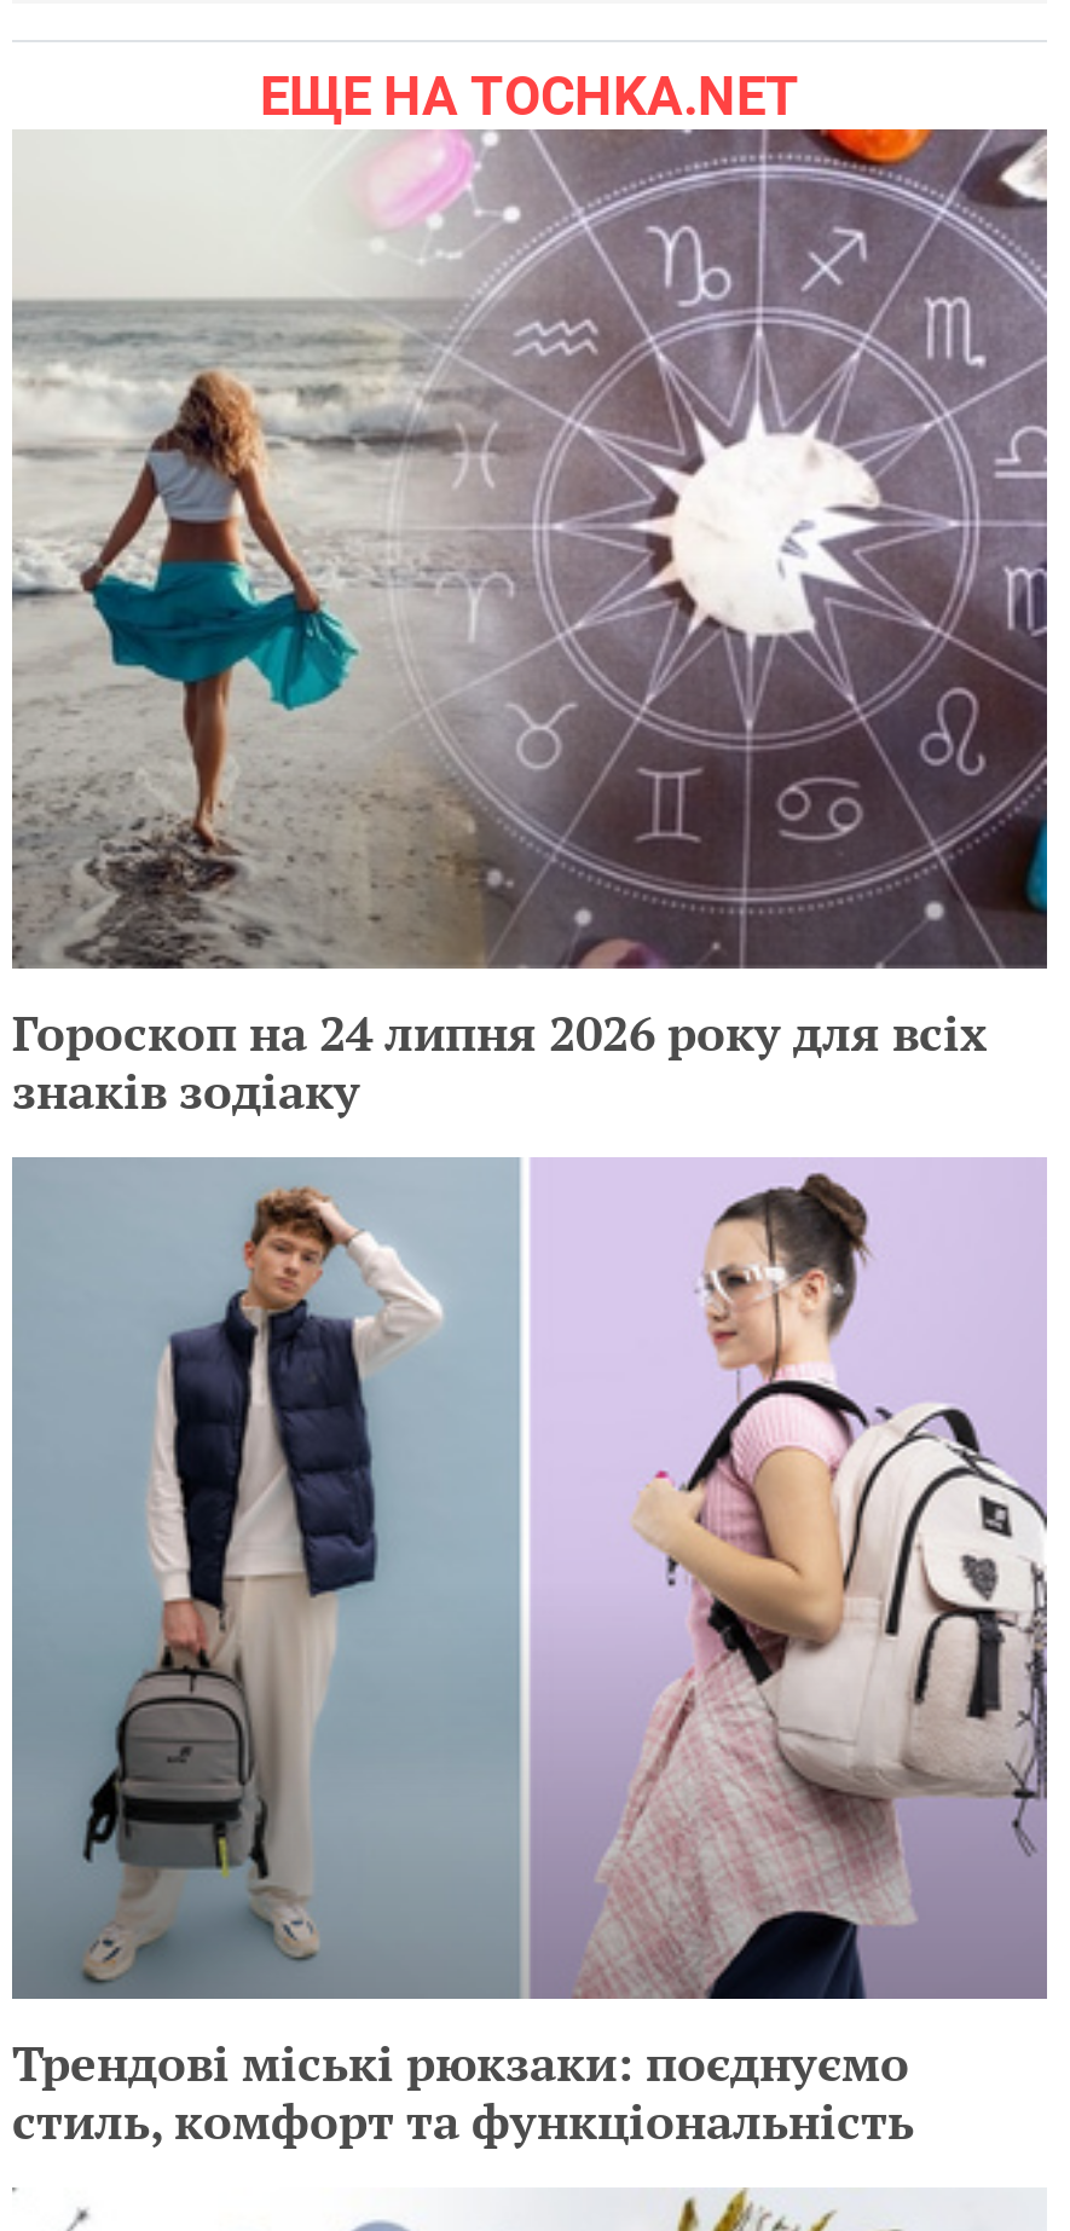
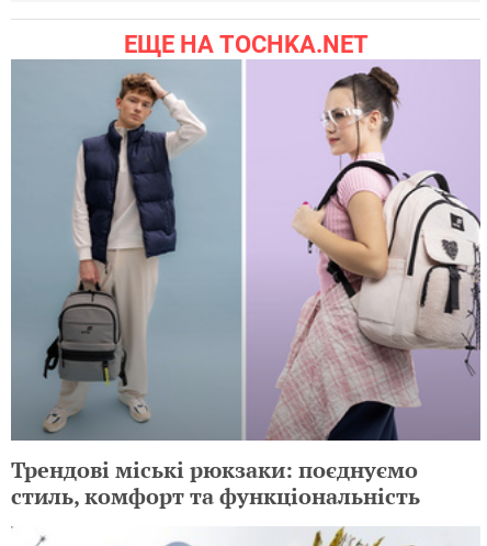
[12,127,1049,1124] [image] | Гороскоп на 24 липня 2026 року для всіх | знаків зодіаку -> none

